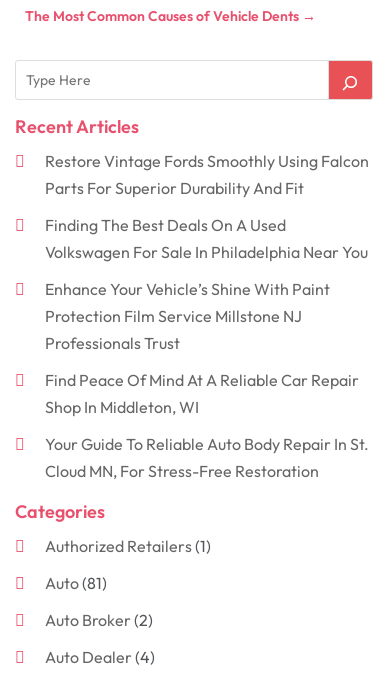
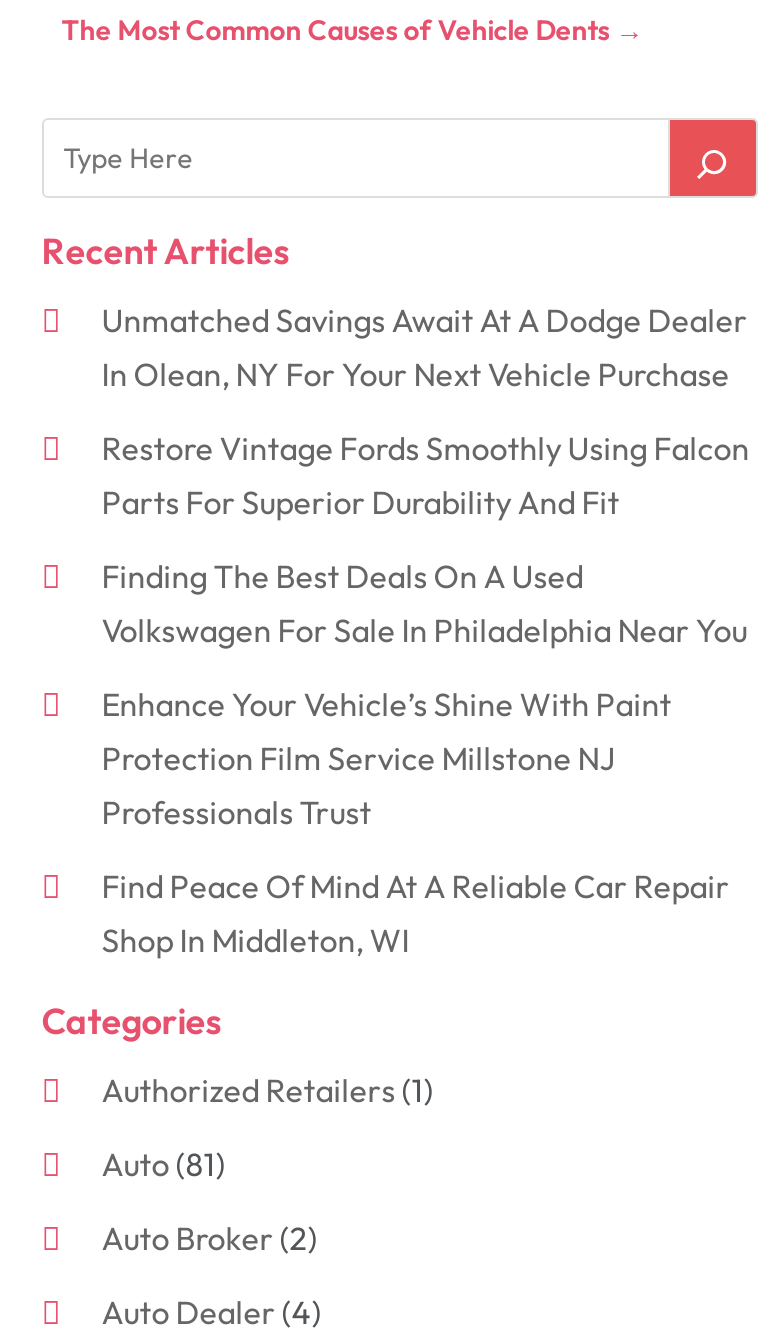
none -> [102,301,748,395] Unmatched Savings Await At A Dodge Dealer | In Olean, NY For Your Next Vehicle Purchase
moved [45,151,369,417] -> [102,429,750,961]: Restore Vintage Fords Smoothly Using Falcon | Parts For Superior Durability And Fit | Finding The Best Deals On A Used | ... | Find Peace Of Mind At A Reliable Car Repair | Shop In Middleton, WI
[45,434,369,481] Your Guide To Reliable Auto Body Repair In St. | Cloud MN, For Stress-Free Restoration -> none

